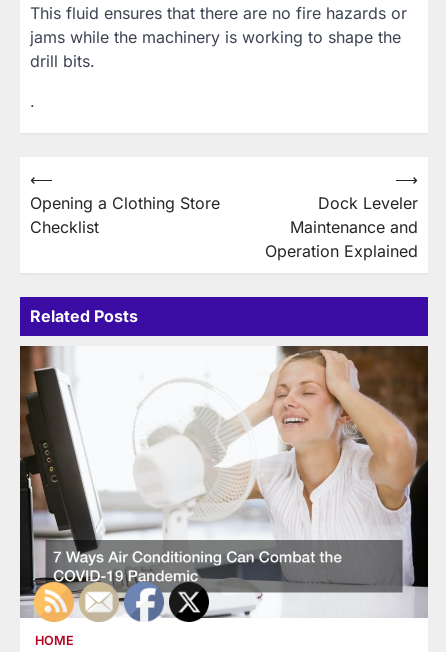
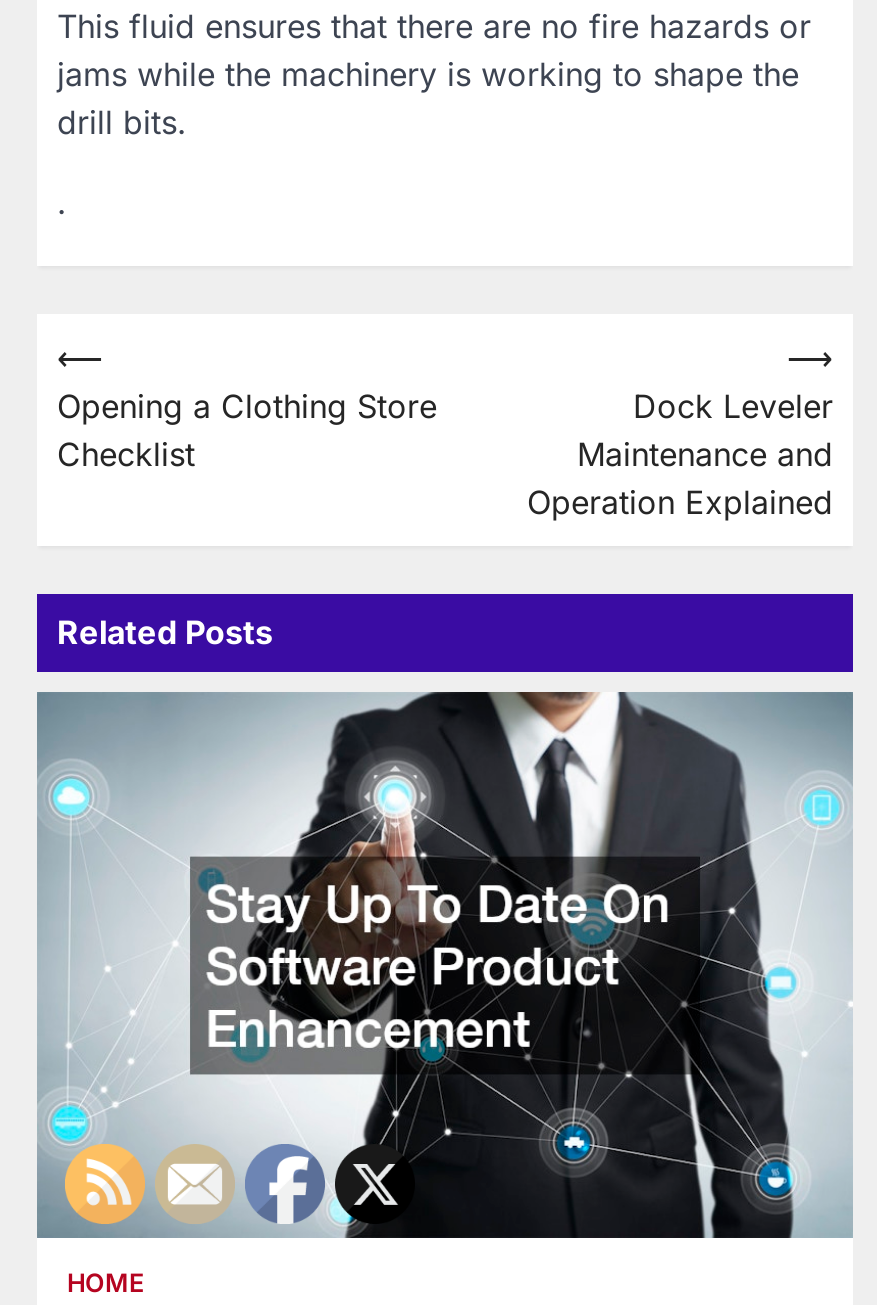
[19,345,429,623] [image] -> [37,690,853,1244] [image]

